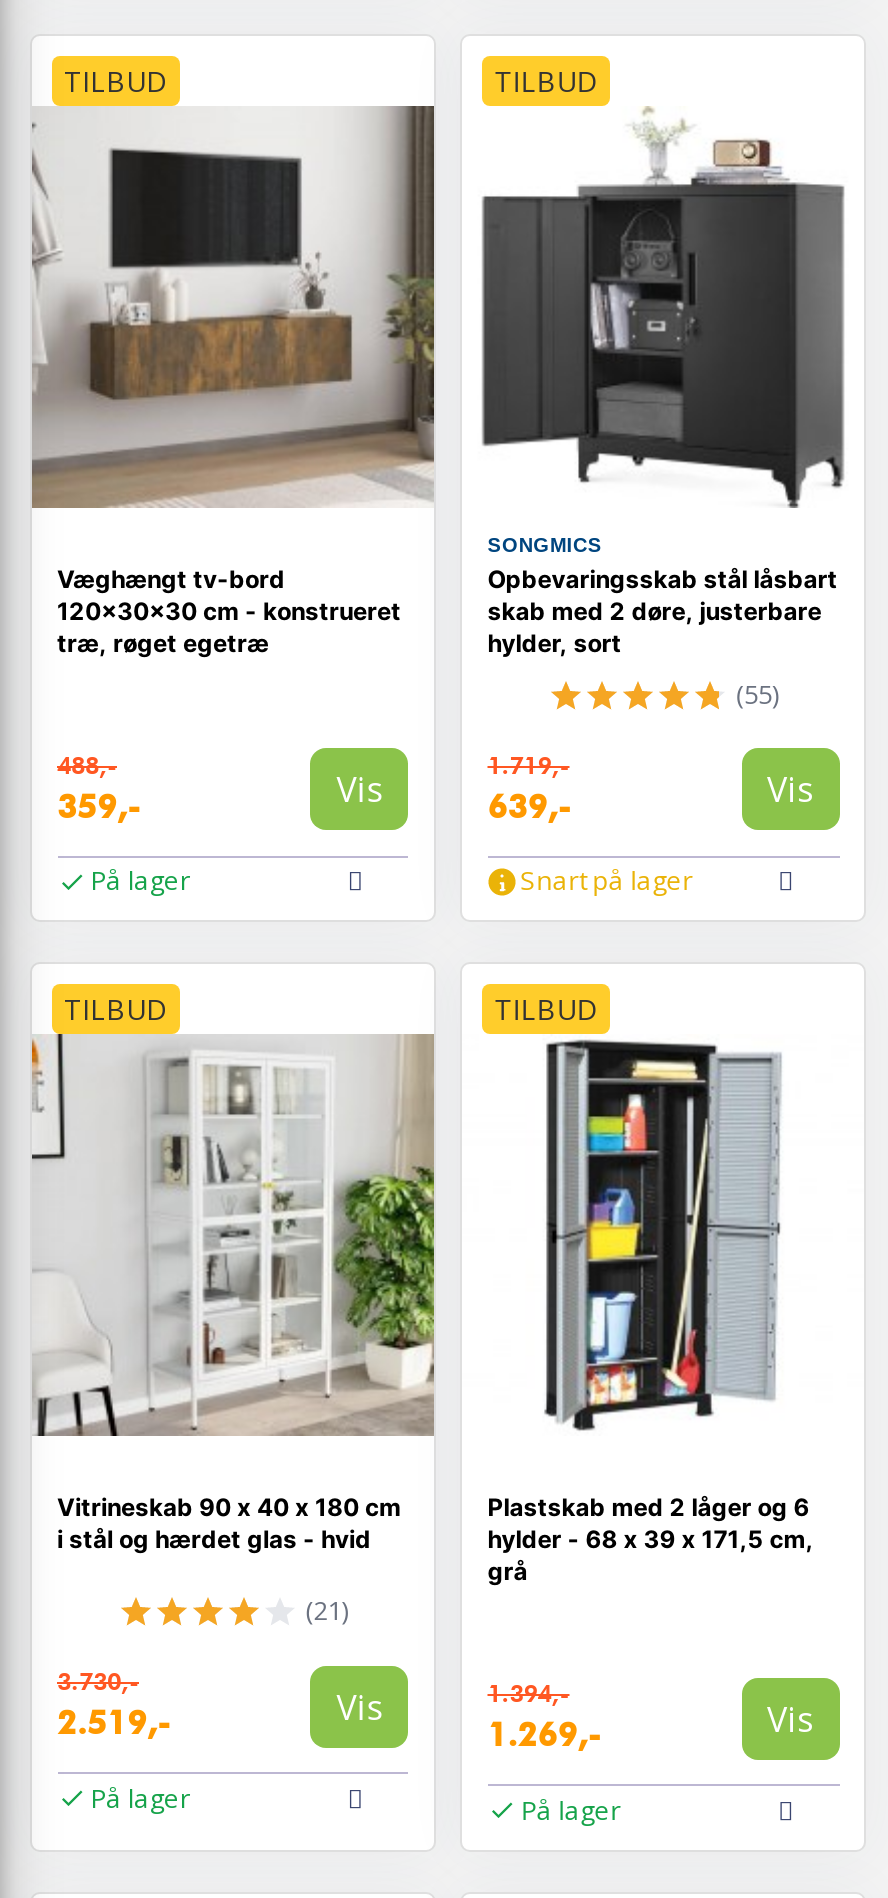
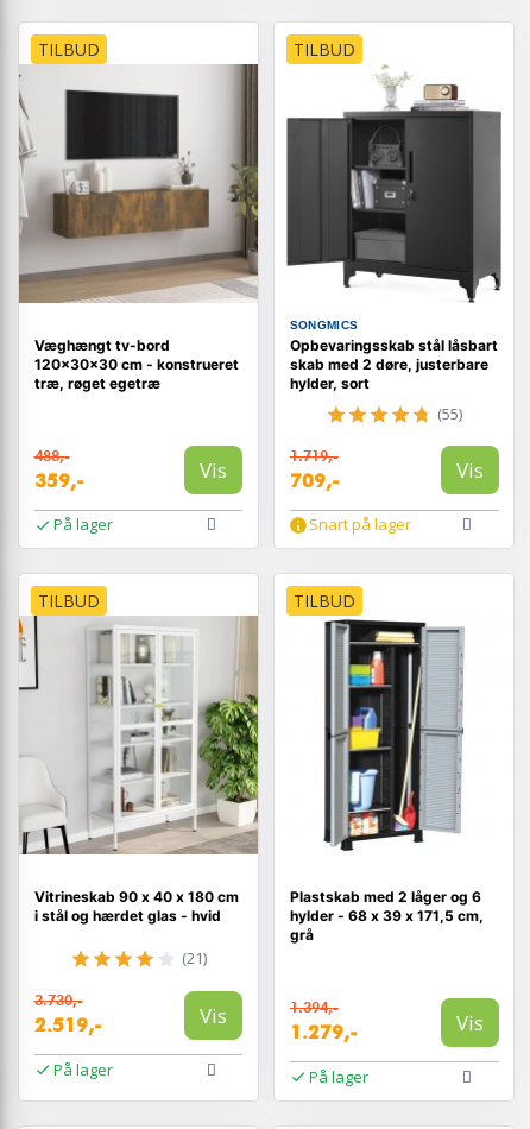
[488,788,572,826] 639,- -> [290,469,340,492] 709,-
[488,1716,602,1754] 1.269,- -> [290,1021,357,1044] 1.279,-

